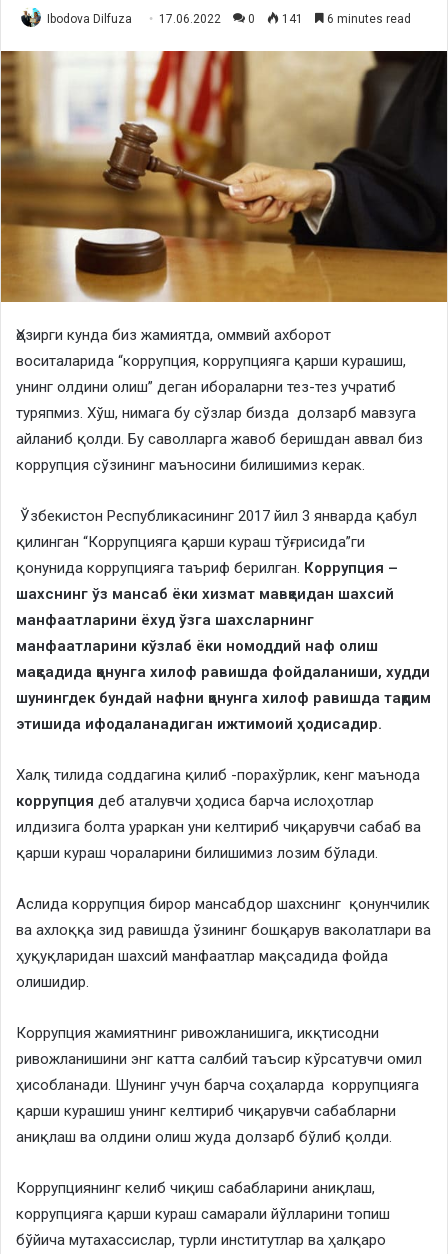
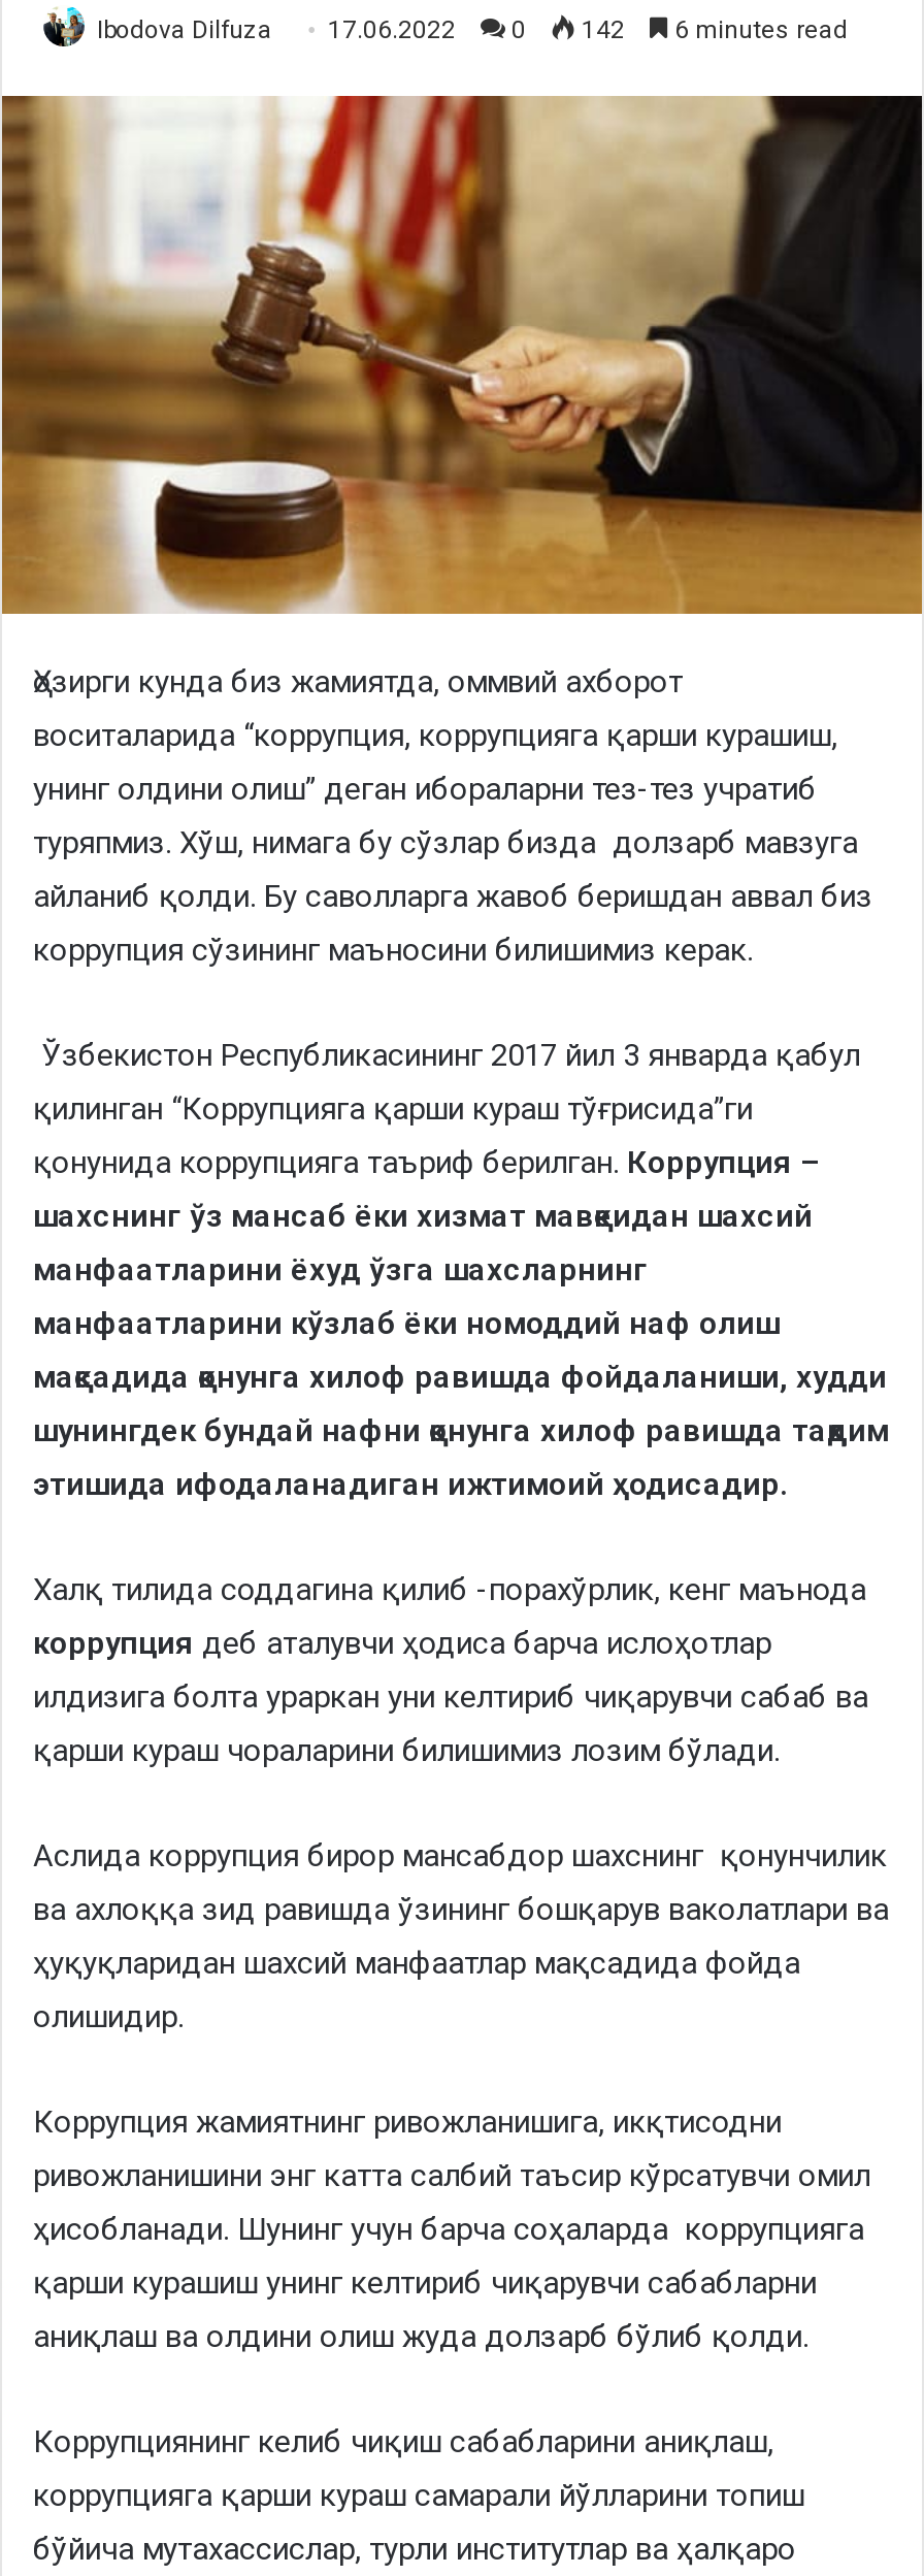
[47,12,411,26] Ibodova Dilfuza 17.06.2022 0 141 6 minutes read -> [97,15,848,44] Ibodova Dilfuza 17.06.2022 0 142 6 minutes read

